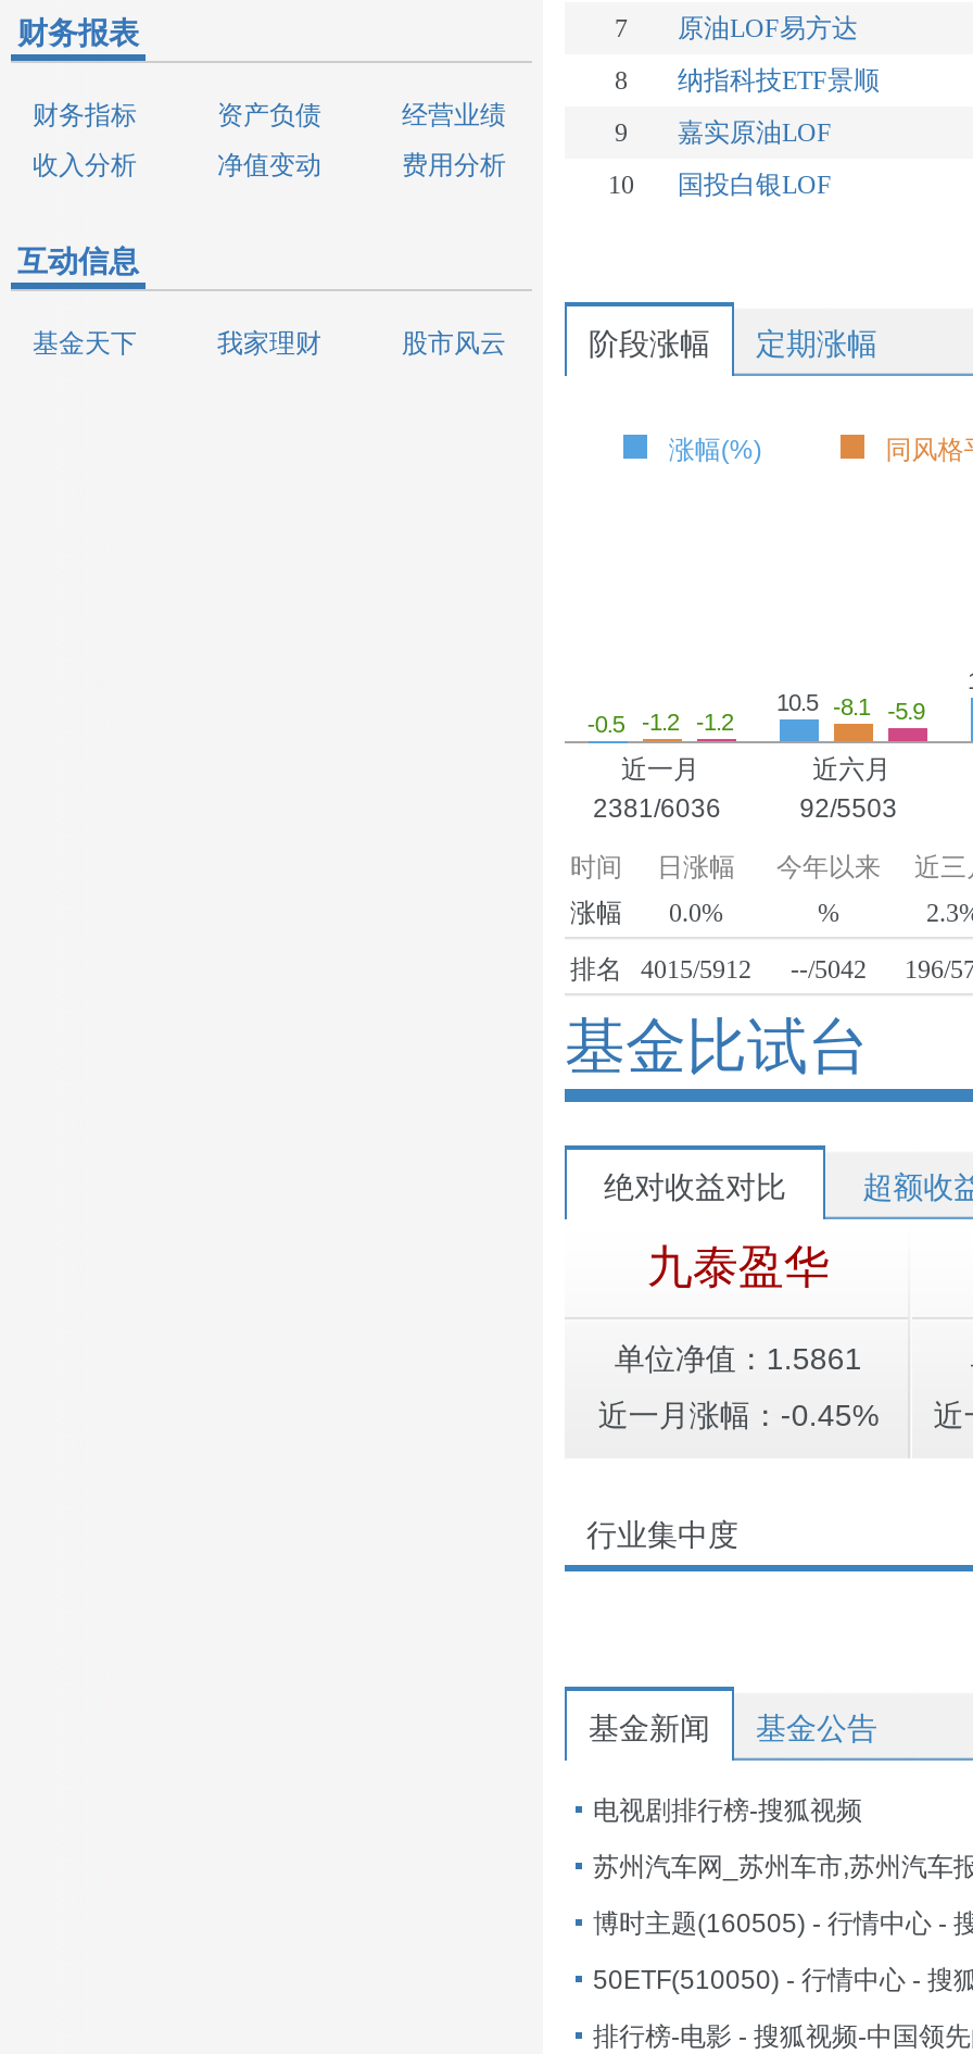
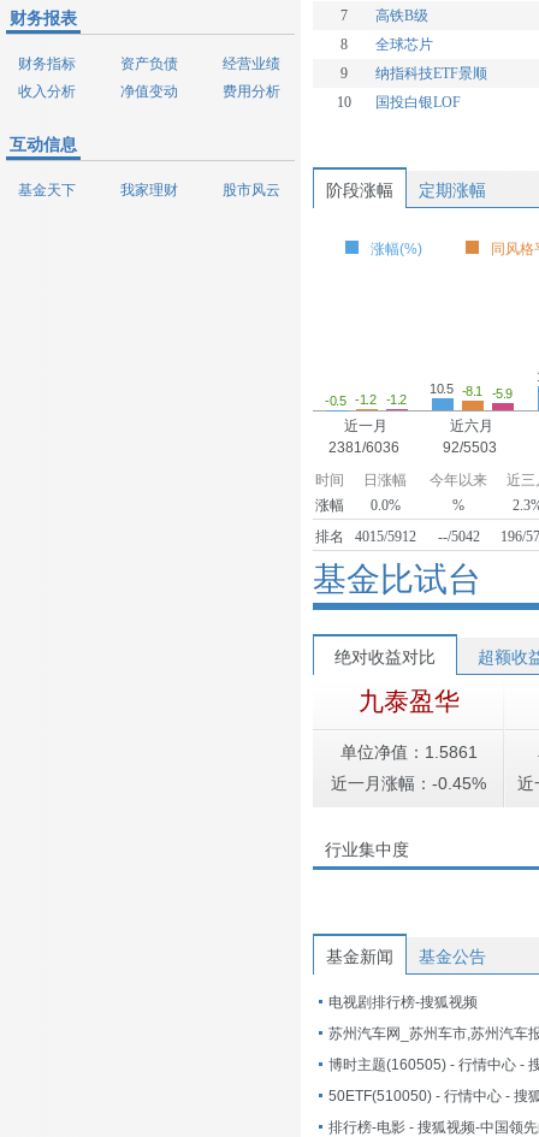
[678,13,858,43] 原油LOF易方达 -> [375,7,428,24] 高铁B级
moved [678,65,880,96] -> [375,65,487,82]: 纳指科技ETF景顺
none -> [375,36,433,53] 全球芯片
[678,117,832,148] 嘉实原油LOF -> none

